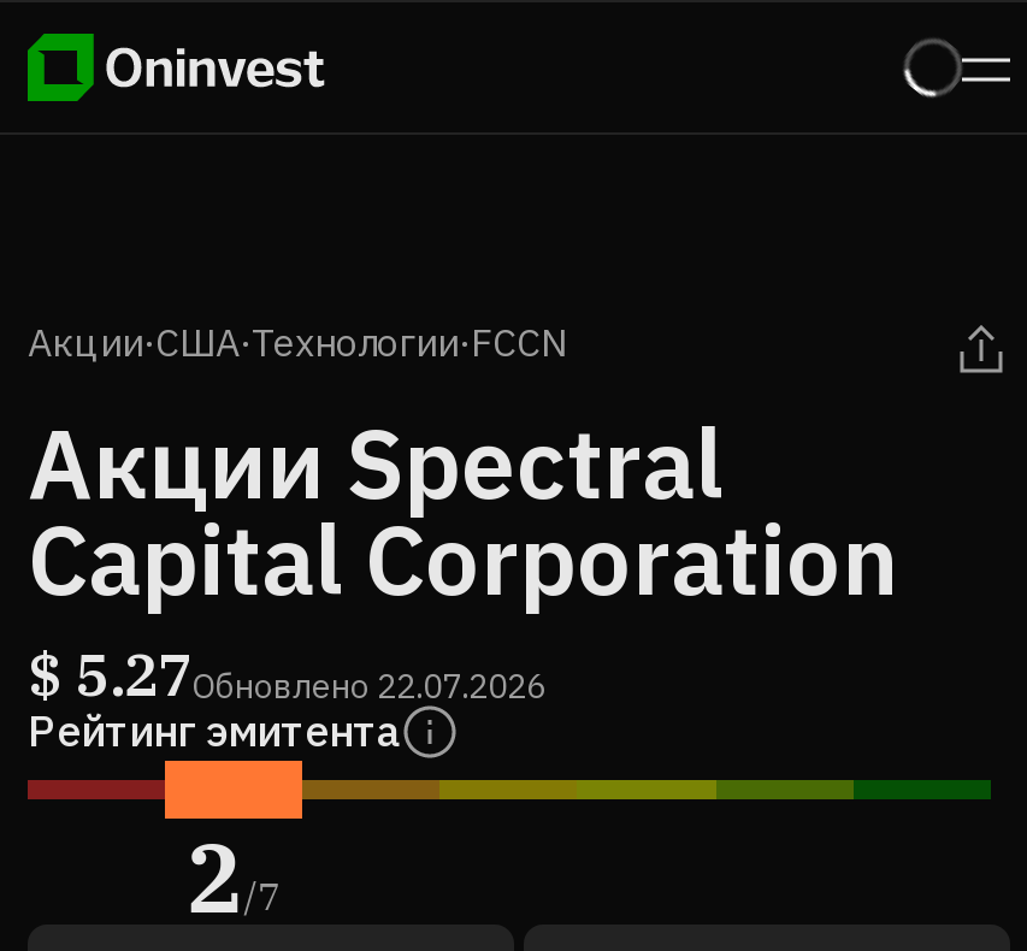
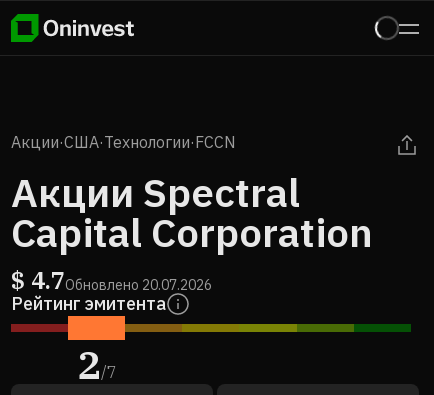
[28,636,545,713] $ 5.27Обновлено 22.07.2026 -> [11,264,212,296] $ 4.7Обновлено 20.07.2026

